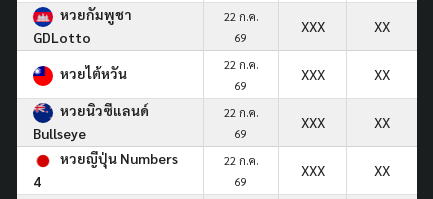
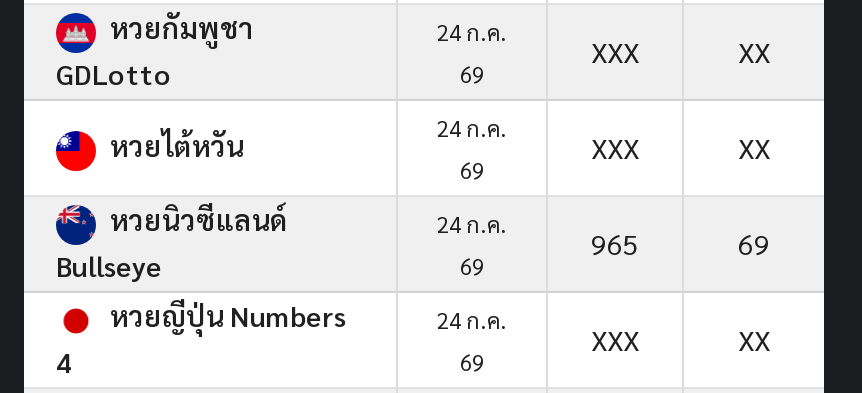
[223,9,258,24] 22 ก.ค. -> [437,17,507,47] 24 ก.ค.
[223,57,258,72] 22 ก.ค. -> [437,113,507,143] 24 ก.ค.
[223,105,258,120] 22 ก.ค. -> [437,209,507,239] 24 ก.ค.
[300,113,390,131] XXX | XX -> [591,225,770,261] 965 | 69
[223,153,258,168] 22 ก.ค. -> [437,305,507,335] 24 ก.ค.

